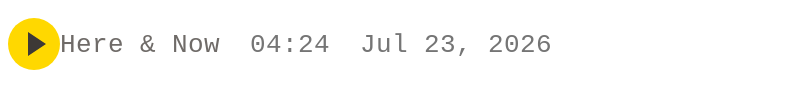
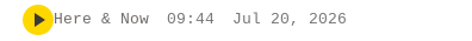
[250,29,552,59] 04:24 | Jul 23, 2026 -> [167,11,347,28] 09:44 | Jul 20, 2026

